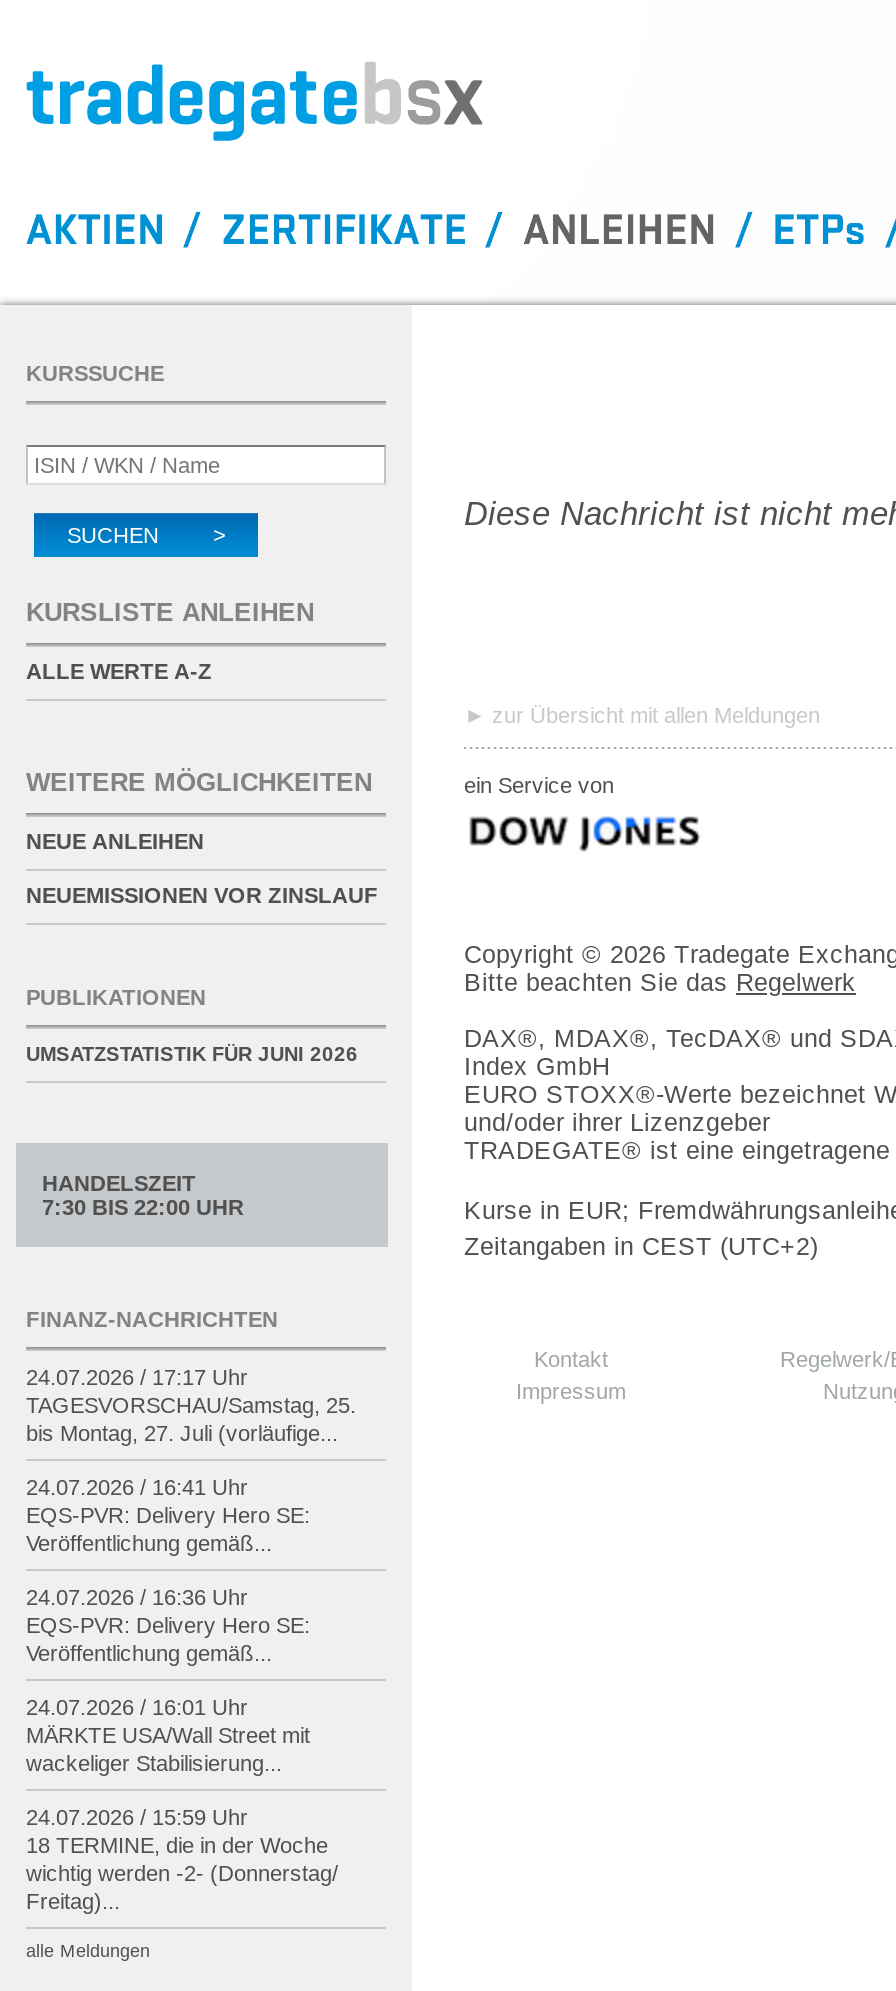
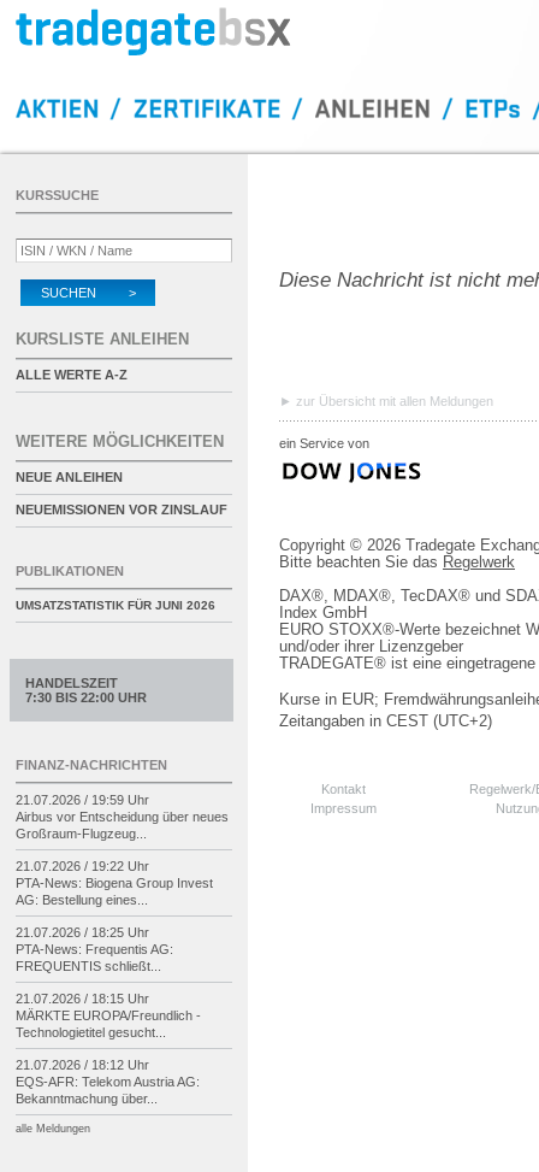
[26,1365,356,1445] 24.07.2026 / 17:17 Uhr | TAGESVORSCHAU/Samstag, 25. | bis Montag, 27. Juli (vorläufige... -> [16,793,229,841] 21.07.2026 / 19:59 Uhr | Airbus vor Entscheidung über neues | Großraum-Flugzeug...
[26,1475,310,1555] 24.07.2026 / 16:41 Uhr | EQS-PVR: Delivery Hero SE: | Veröffentlichung gemäß... -> [16,859,213,907] 21.07.2026 / 19:22 Uhr | PTA-News: Biogena Group Invest | AG: Bestellung eines...
[26,1585,310,1665] 24.07.2026 / 16:36 Uhr | EQS-PVR: Delivery Hero SE: | Veröffentlichung gemäß... -> [16,925,173,973] 21.07.2026 / 18:25 Uhr | PTA-News: Frequentis AG: | FREQUENTIS schließt...
[26,1695,310,1775] 24.07.2026 / 16:01 Uhr | MÄRKTE USA/Wall Street mit | wackeliger Stabilisierung... -> [16,991,201,1040] 21.07.2026 / 18:15 Uhr | MÄRKTE EUROPA/Freundlich - | Technologietitel gesucht...
[26,1805,338,1913] 24.07.2026 / 15:59 Uhr | 18 TERMINE, die in der Woche | wichtig werden -2- (Donnerstag/ | Freitag)... -> [16,1058,200,1106] 21.07.2026 / 18:12 Uhr | EQS-AFR: Telekom Austria AG: | Bekanntmachung über...

